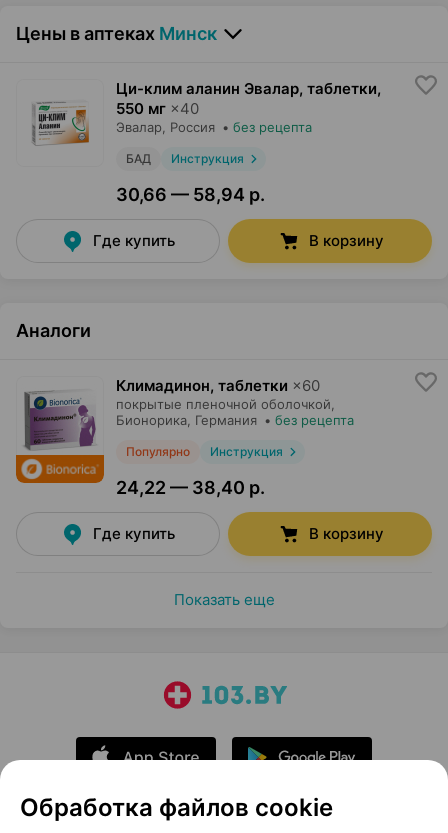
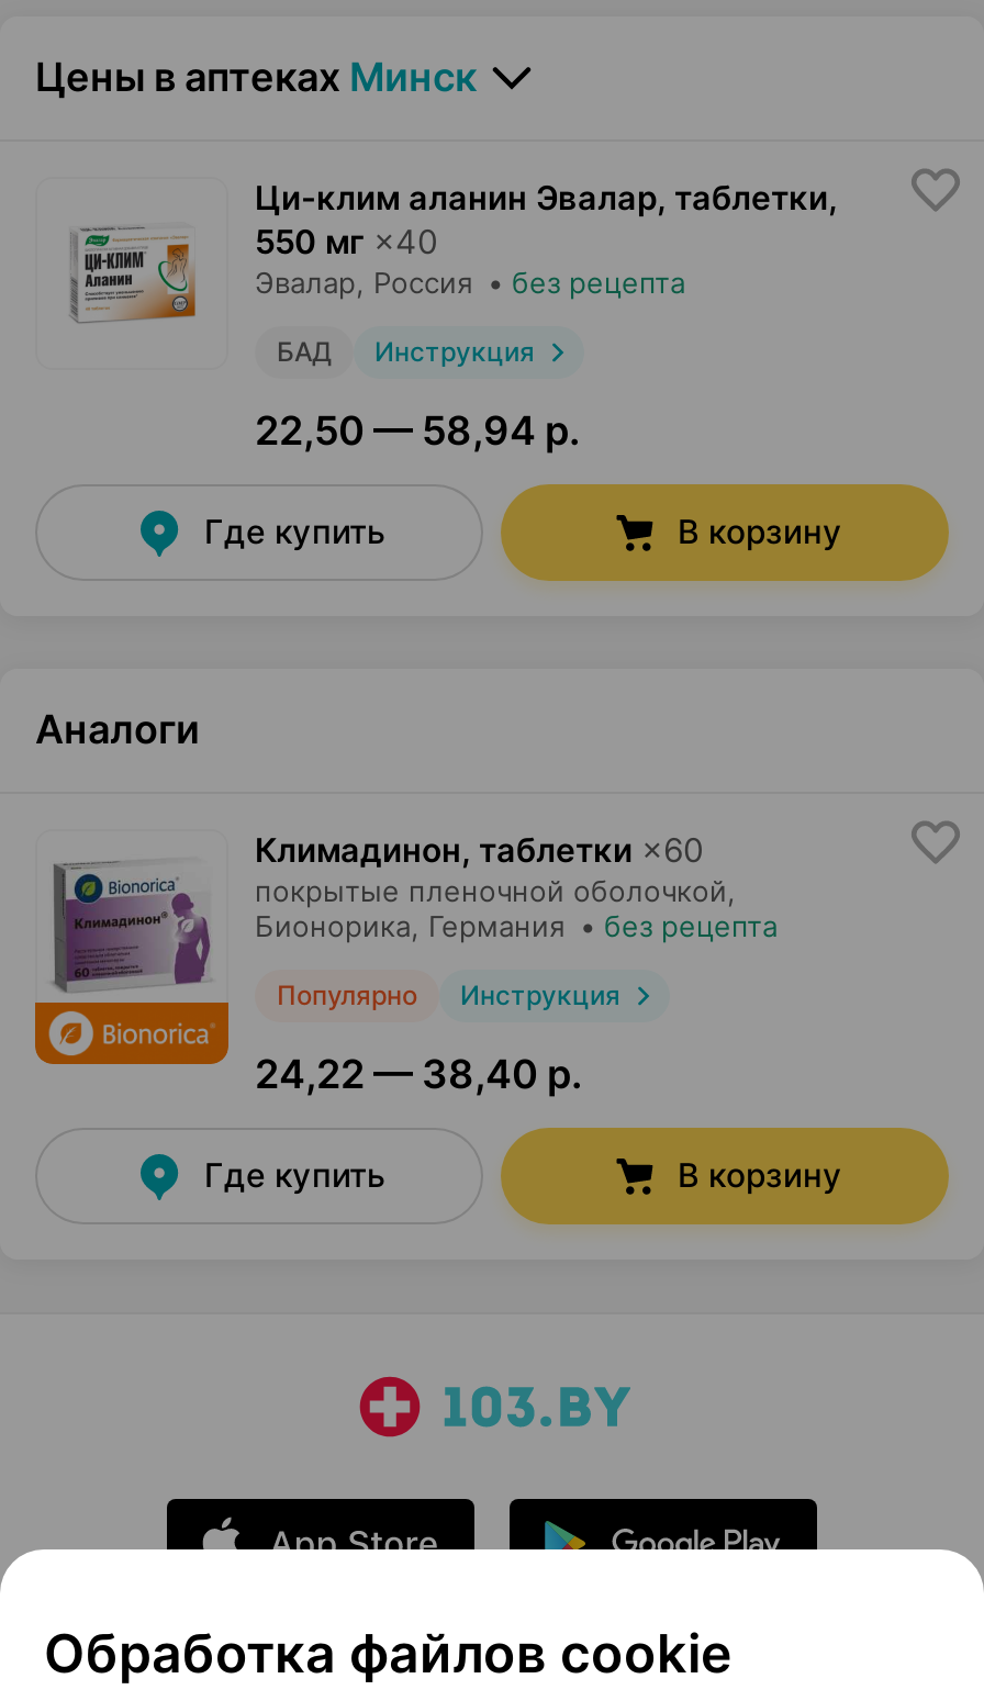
[116,184,265,205] 30,66 — 58,94 р. -> [255,408,580,454] 22,50 — 58,94 р.
[173,590,274,609] Показать еще -> none

